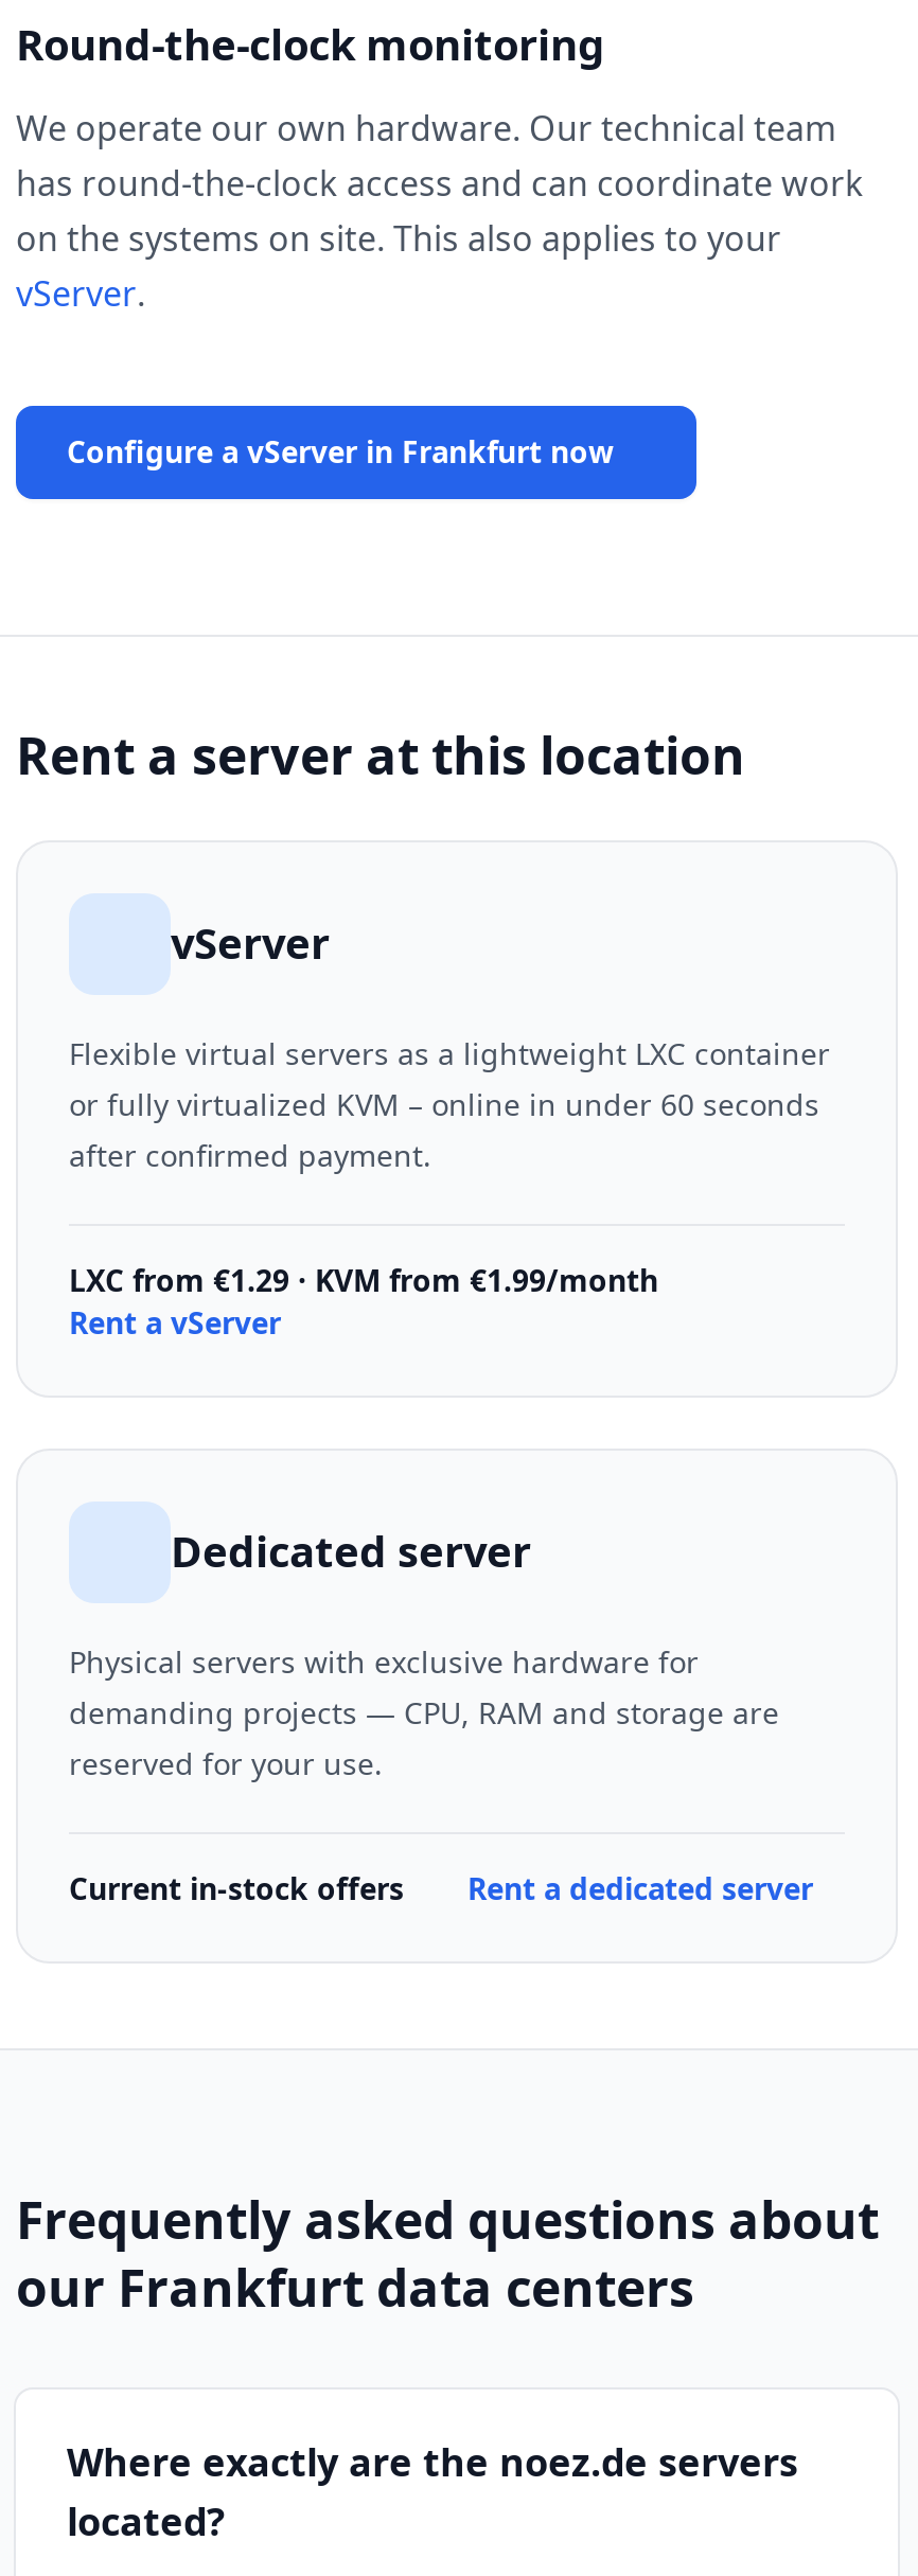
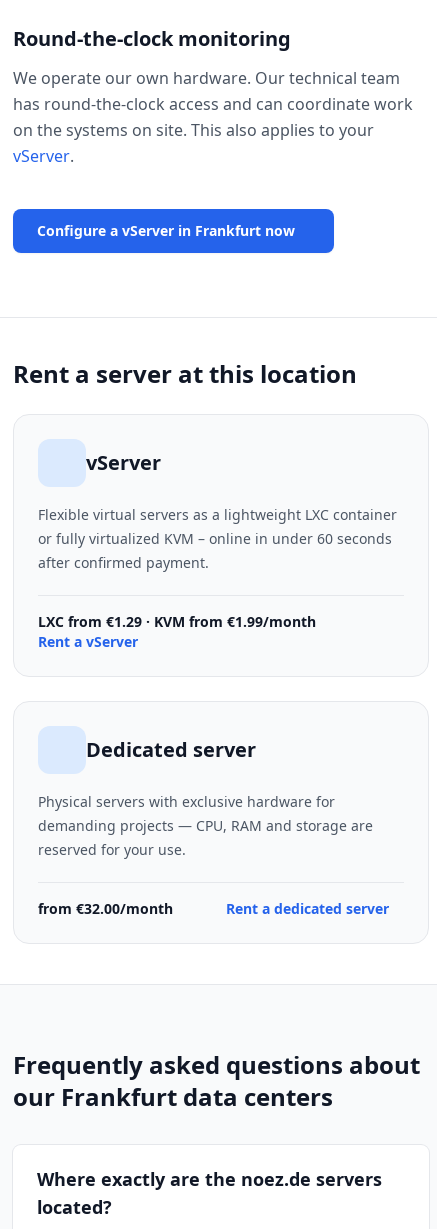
[69,1868,404,1908] Current in-stock offers -> [38,899,173,918] from €32.00/month

